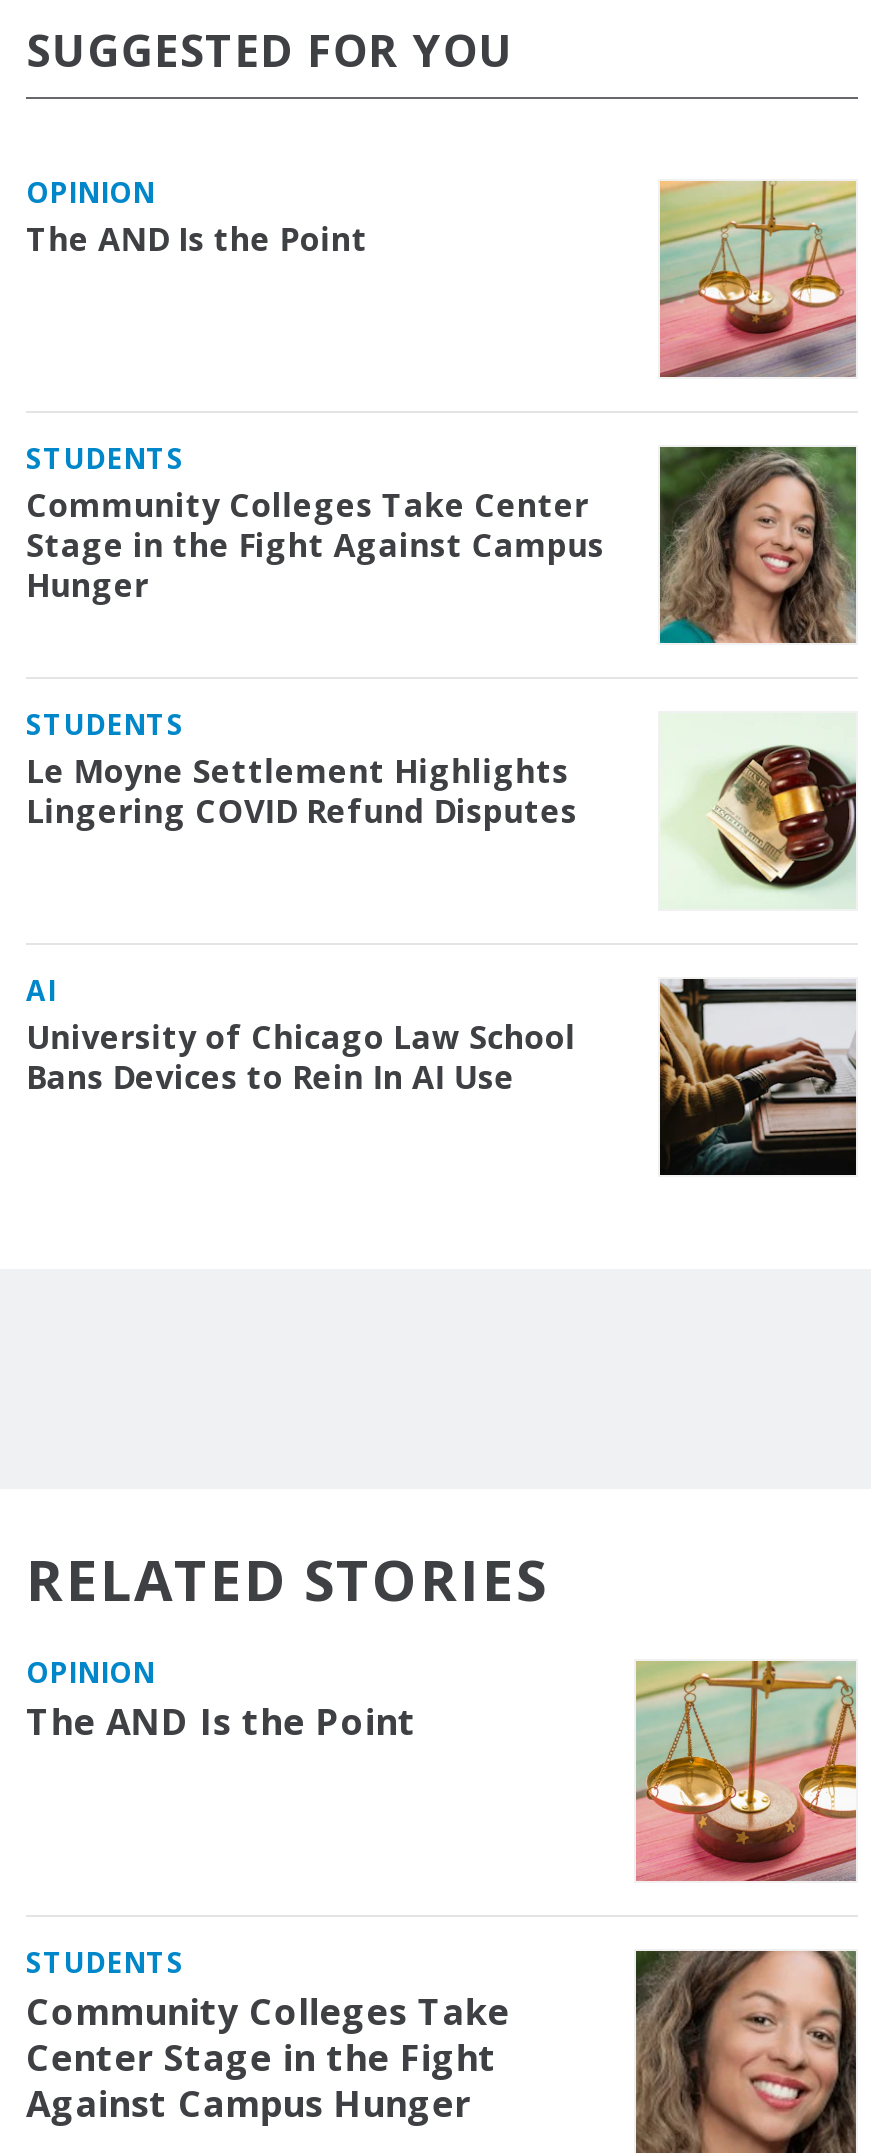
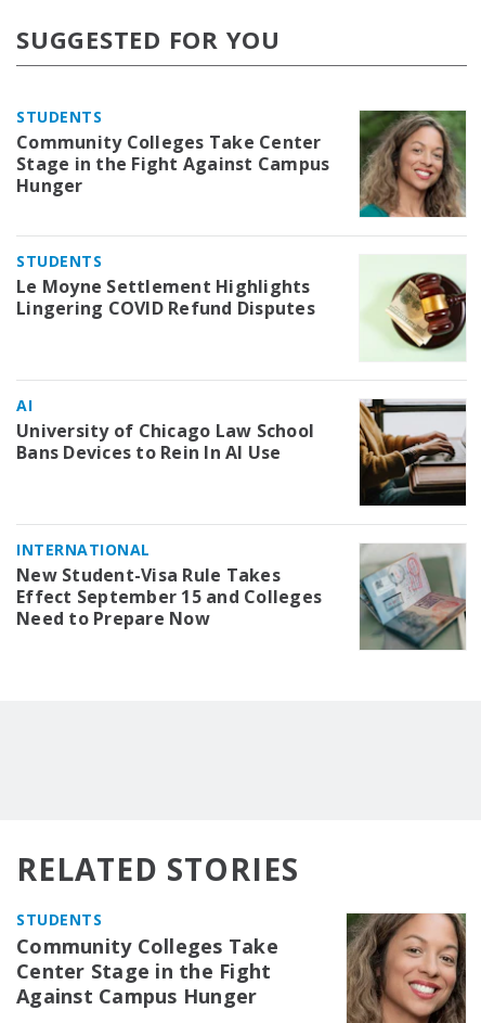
[26,173,368,261] OPINION | The AND Is the Point -> none
[658,179,858,379] [image] -> none
none -> [16,539,466,651] [image] | INTERNATIONAL | New Student-Visa Rule Takes | Effect September 15 and Colleges | Need to Prepare Now
[26,1653,416,1745] OPINION | The AND Is the Point -> none
[634,1659,858,1883] [image] -> none

